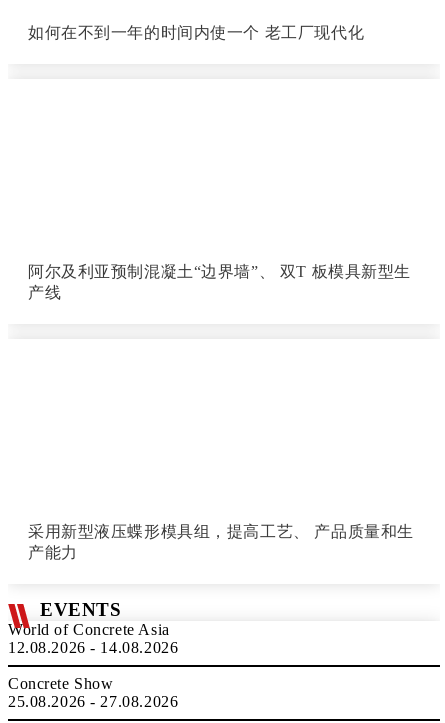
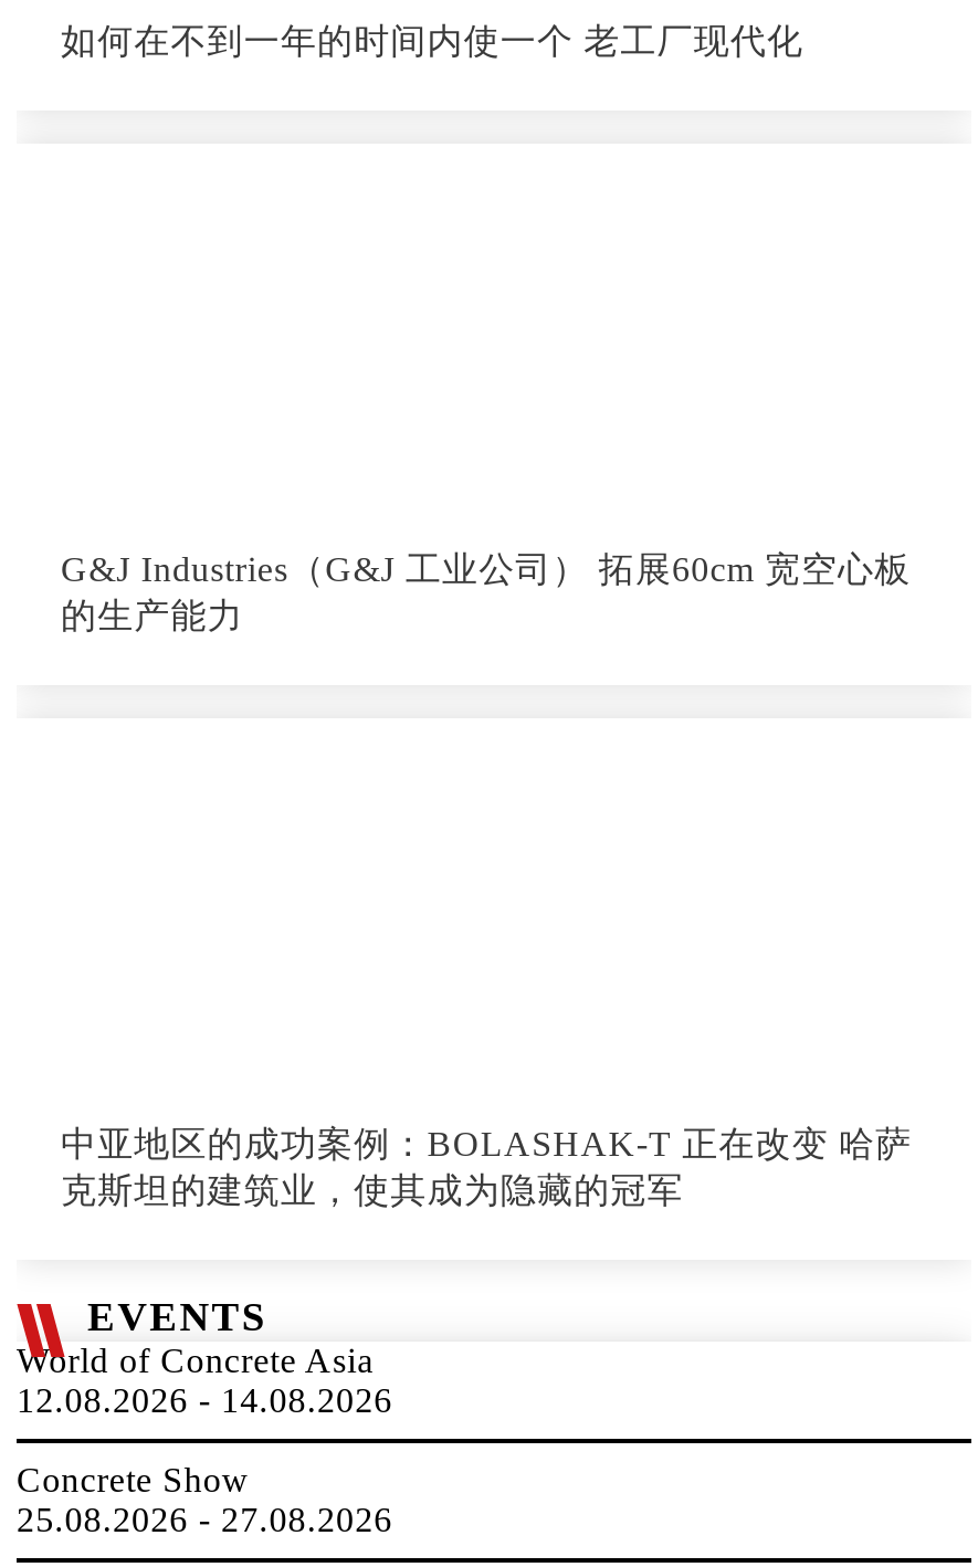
[28,263,411,301] 阿尔及利亚预制混凝土“边界墙”、 双T 板模具新型生 | 产线 -> [61,550,911,634] G&J Industries（G&J 工业公司） 拓展60cm 宽空心板 | 的生产能力
[28,523,414,561] 采用新型液压蝶形模具组，提高工艺、 产品质量和生 | 产能力 -> [61,1125,912,1209] 中亚地区的成功案例：BOLASHAK-T 正在改变 哈萨 | 克斯坦的建筑业，使其成为隐藏的冠军

